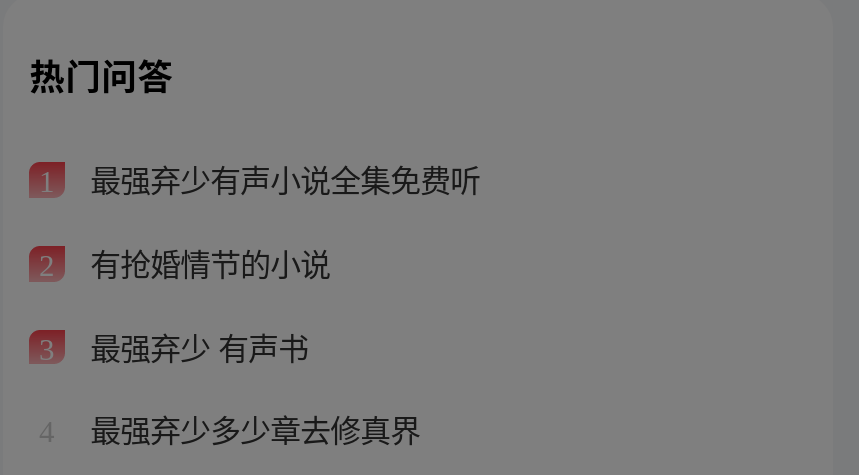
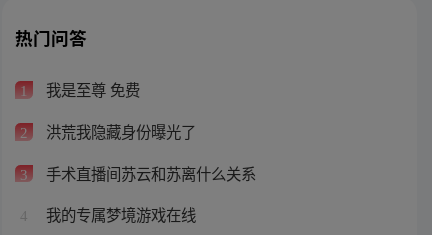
[82,157,480,201] 最强弃少有声小说全集免费听 -> [42,78,140,100] 我是至尊 免费
[82,240,330,284] 有抢婚情节的小说 -> [42,120,196,142] 洪荒我隐藏身份曝光了
[82,323,308,367] 最强弃少 有声书 -> [42,162,256,184] 手术直播间苏云和苏离什么关系
[82,407,420,451] 最强弃少多少章去修真界 -> [42,203,196,225] 我的专属梦境游戏在线

